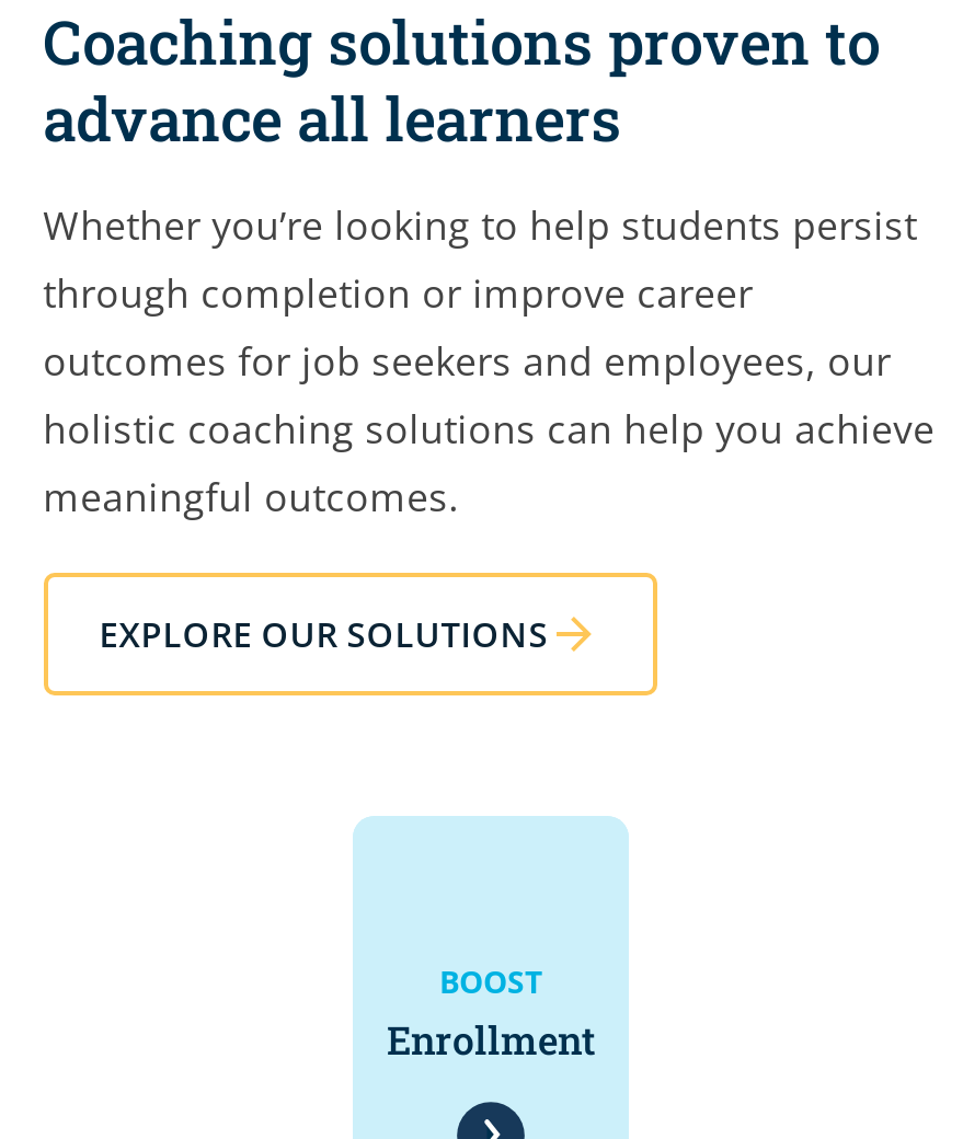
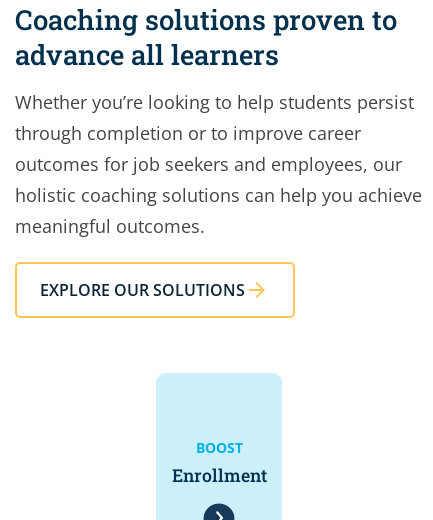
[43,265,753,318] through completion or improve career -> [15,121,361,145] through completion or to improve career

